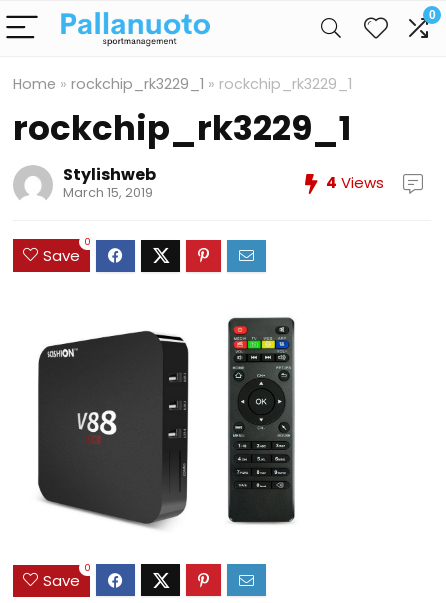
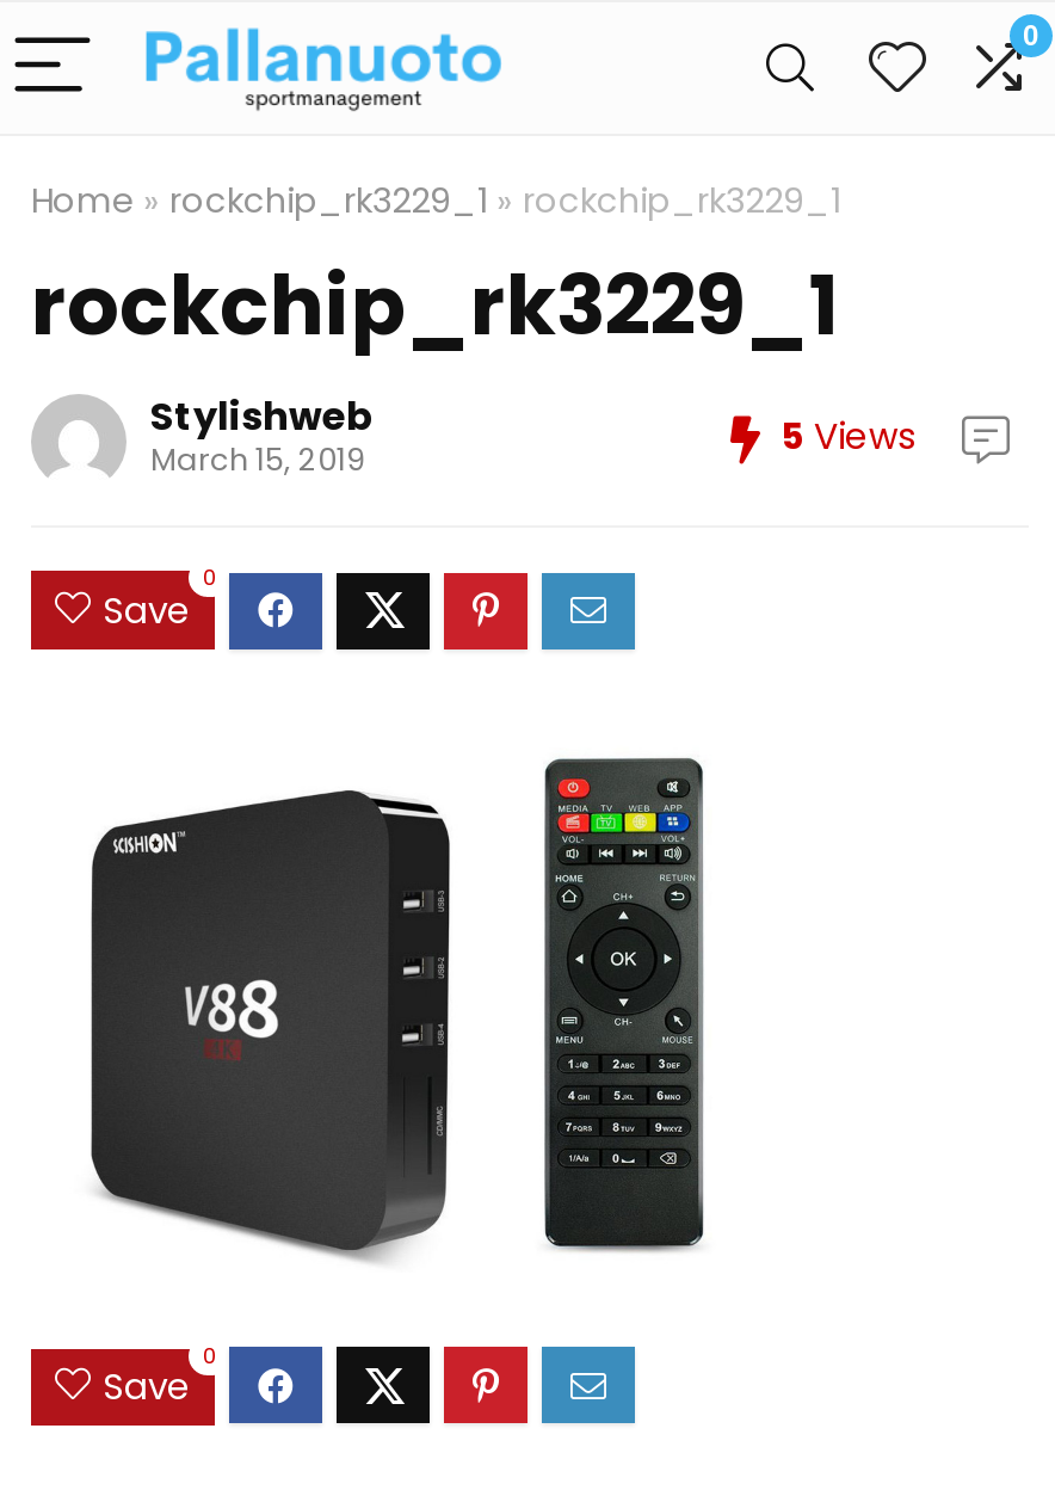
[326,172,384,193] 4 Views -> [781,411,917,461] 5 Views

